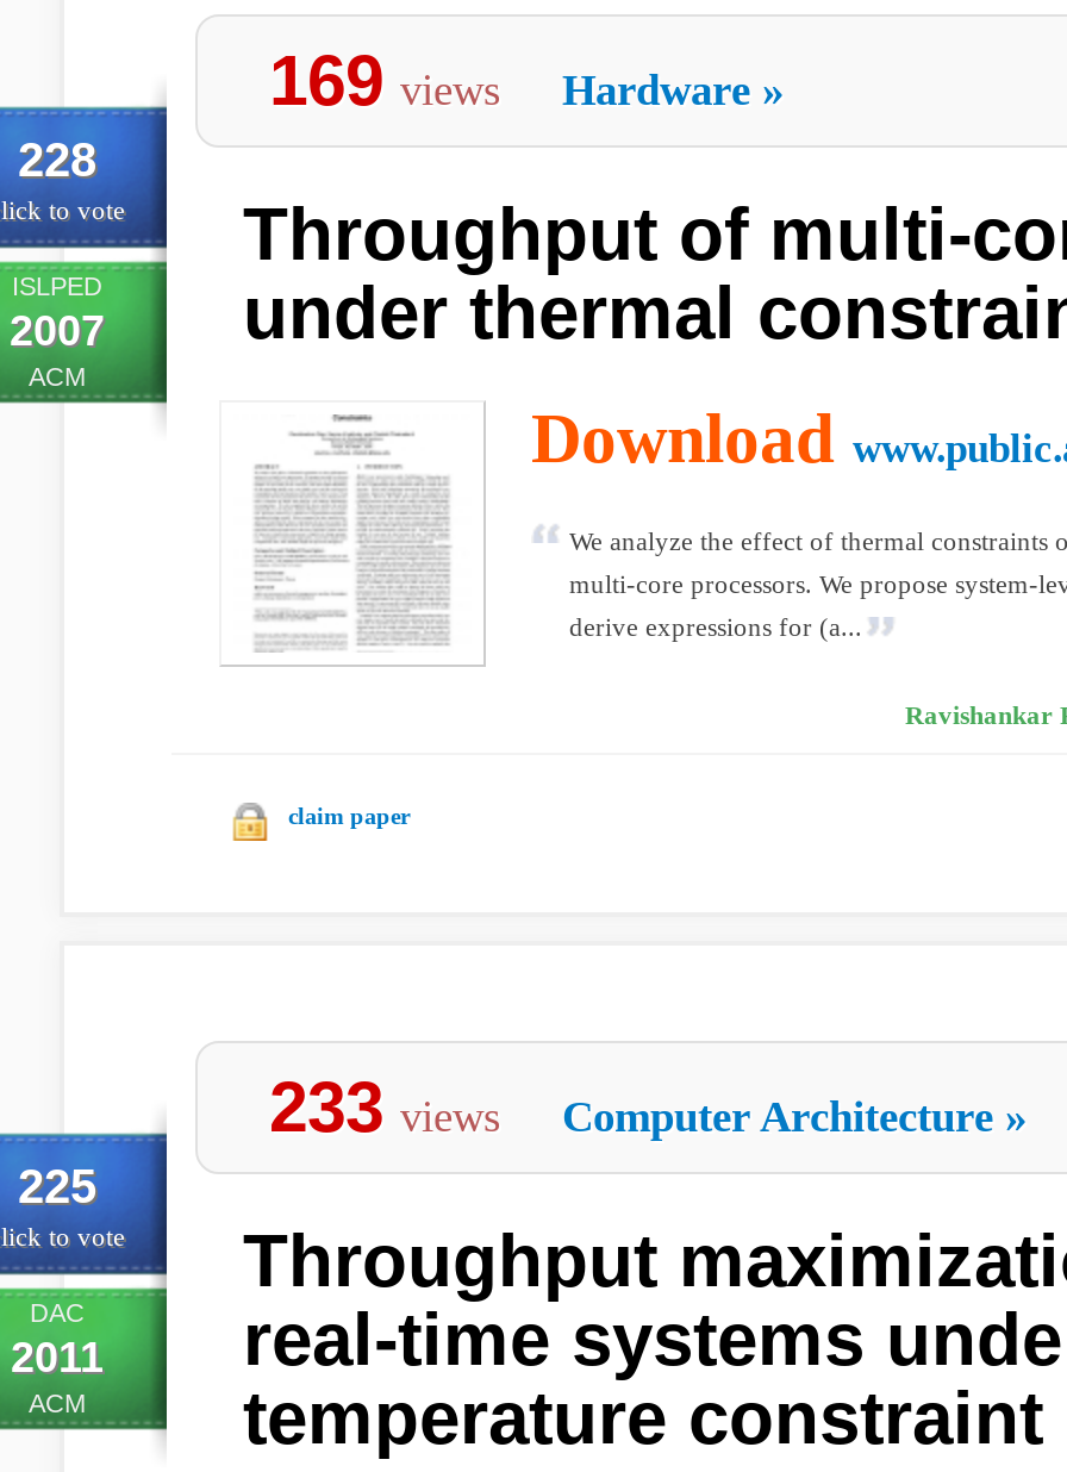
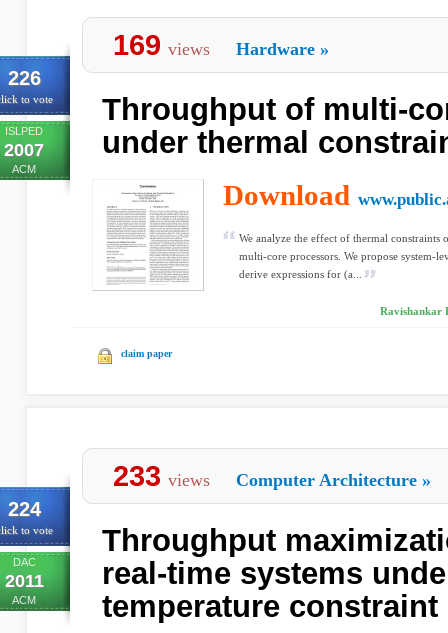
[18,133,96,186] 228 -> [7,67,40,89] 226
[18,1160,96,1212] 225 -> [7,498,40,520] 224

